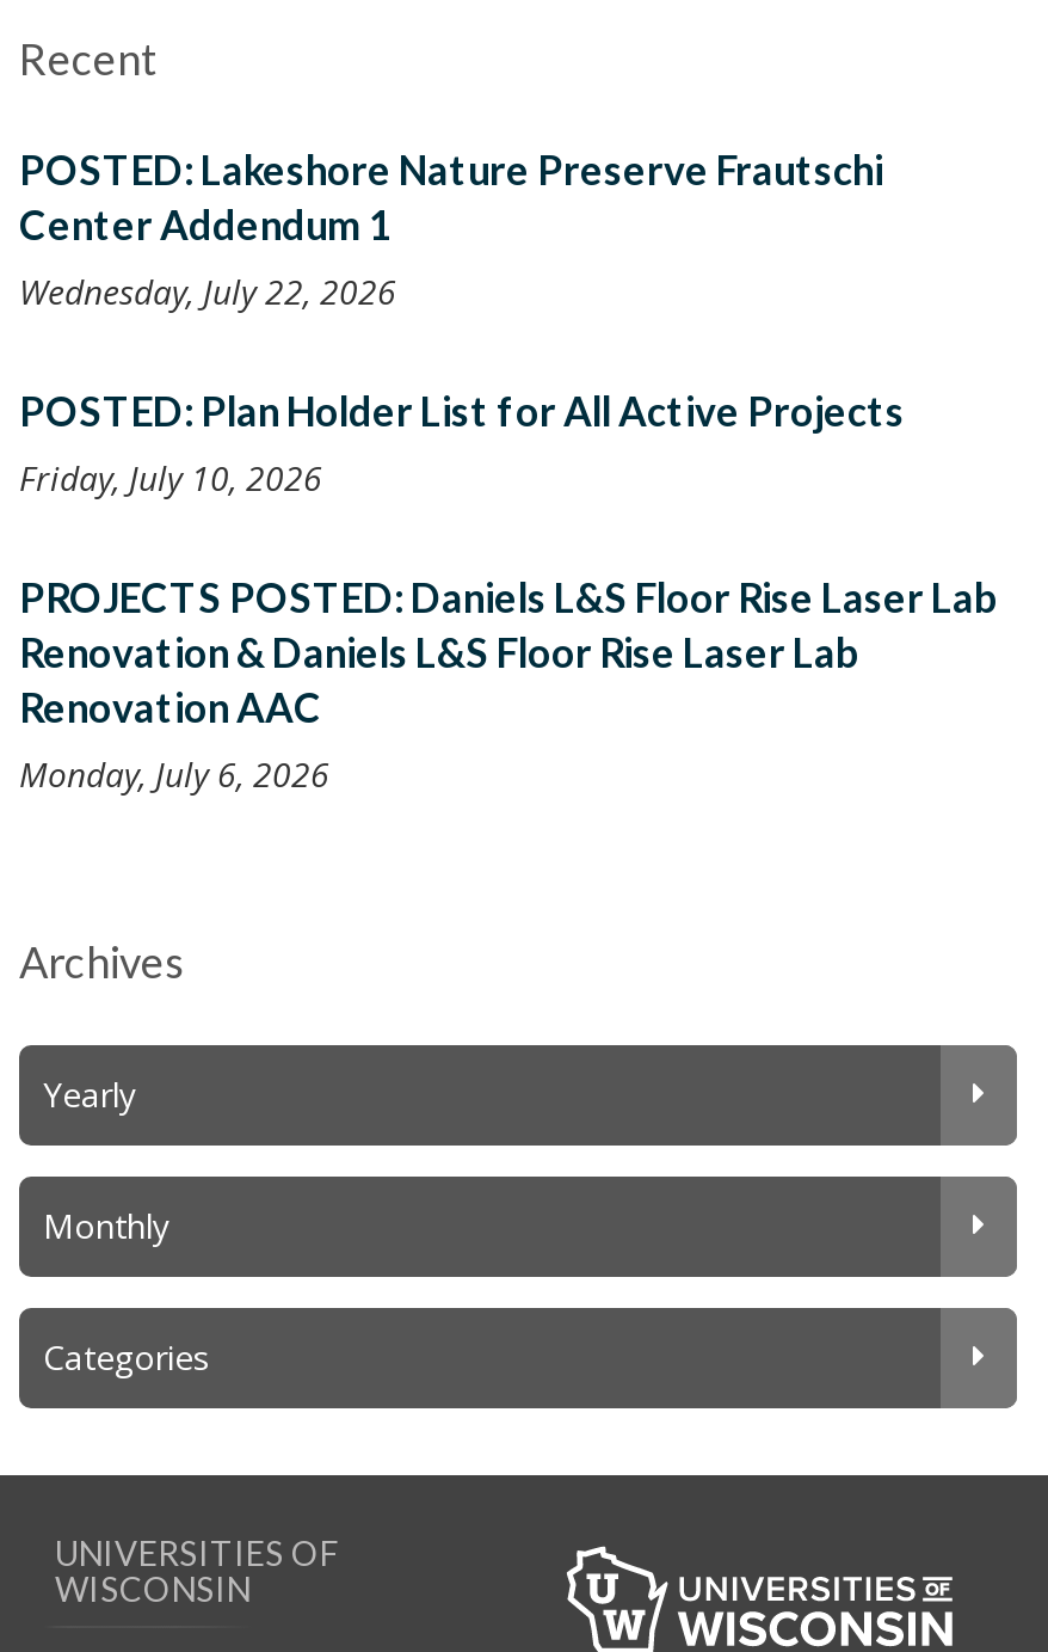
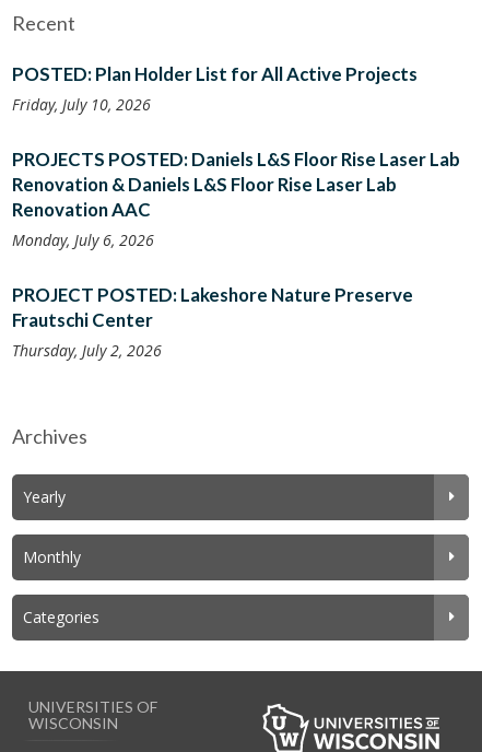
[19,145,883,313] POSTED: Lakeshore Nature Preserve Frautschi | Center Addendum 1 | Wednesday, July 22, 2026 -> none
moved [19,386,998,796] -> [12,62,460,250]: POSTED: Plan Holder List for All Active Projects | Friday, July 10, 2026 | PROJECTS POSTED: Daniels L&S Floor Rise Laser Lab | Renovation & Daniels L&S Floor Rise Laser Lab | Renovation AAC | Monday, July 6, 2026
none -> [12,283,413,360] PROJECT POSTED: Lakeshore Nature Preserve | Frautschi Center | Thursday, July 2, 2026

